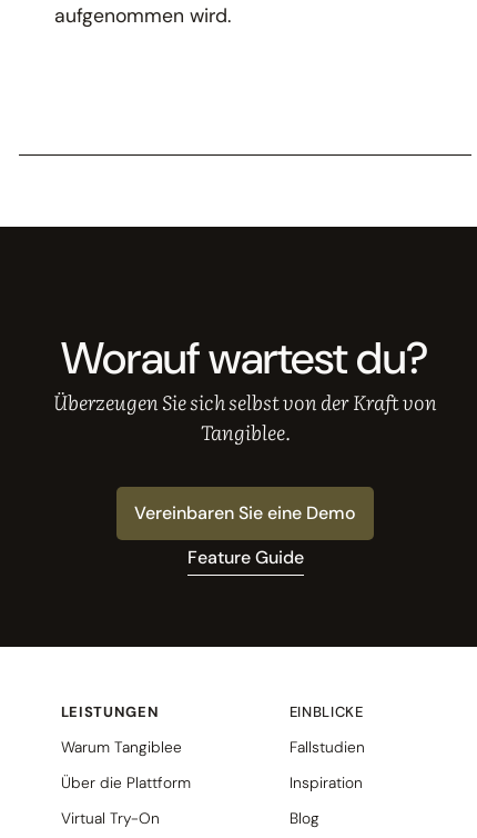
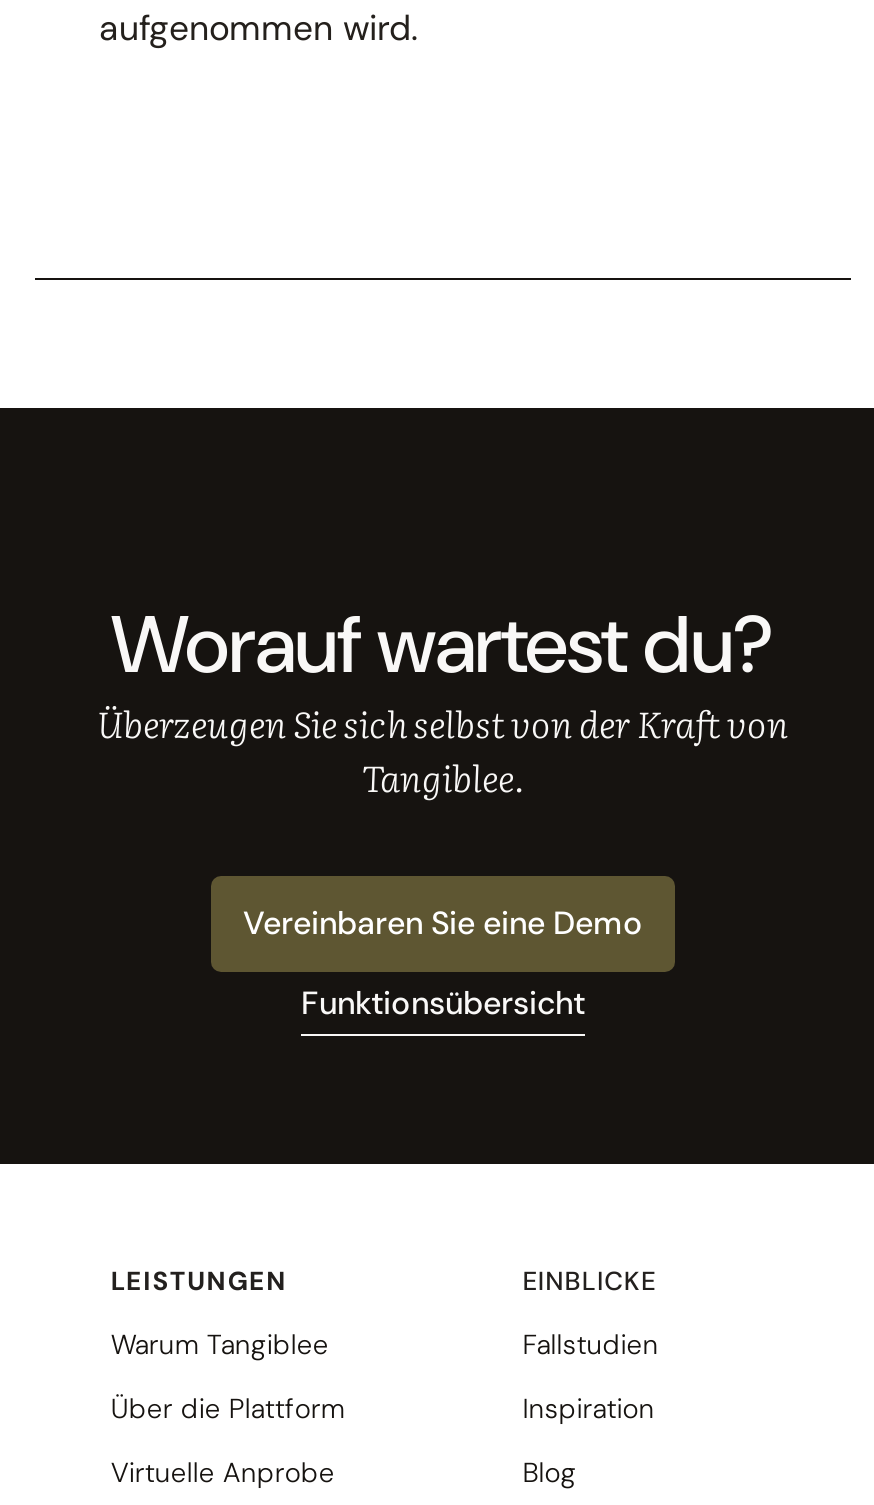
[187,545,303,569] Feature Guide -> [301,982,585,1024] Funktionsübersicht
[61,808,160,828] Virtual Try-On -> [111,1454,335,1490] Virtuelle Anprobe

